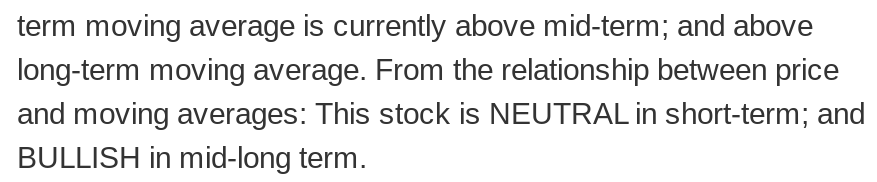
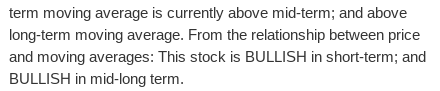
[17,96,865,130] and moving averages: This stock is NEUTRAL in short-term; and -> [9,48,426,65] and moving averages: This stock is BULLISH in short-term; and

